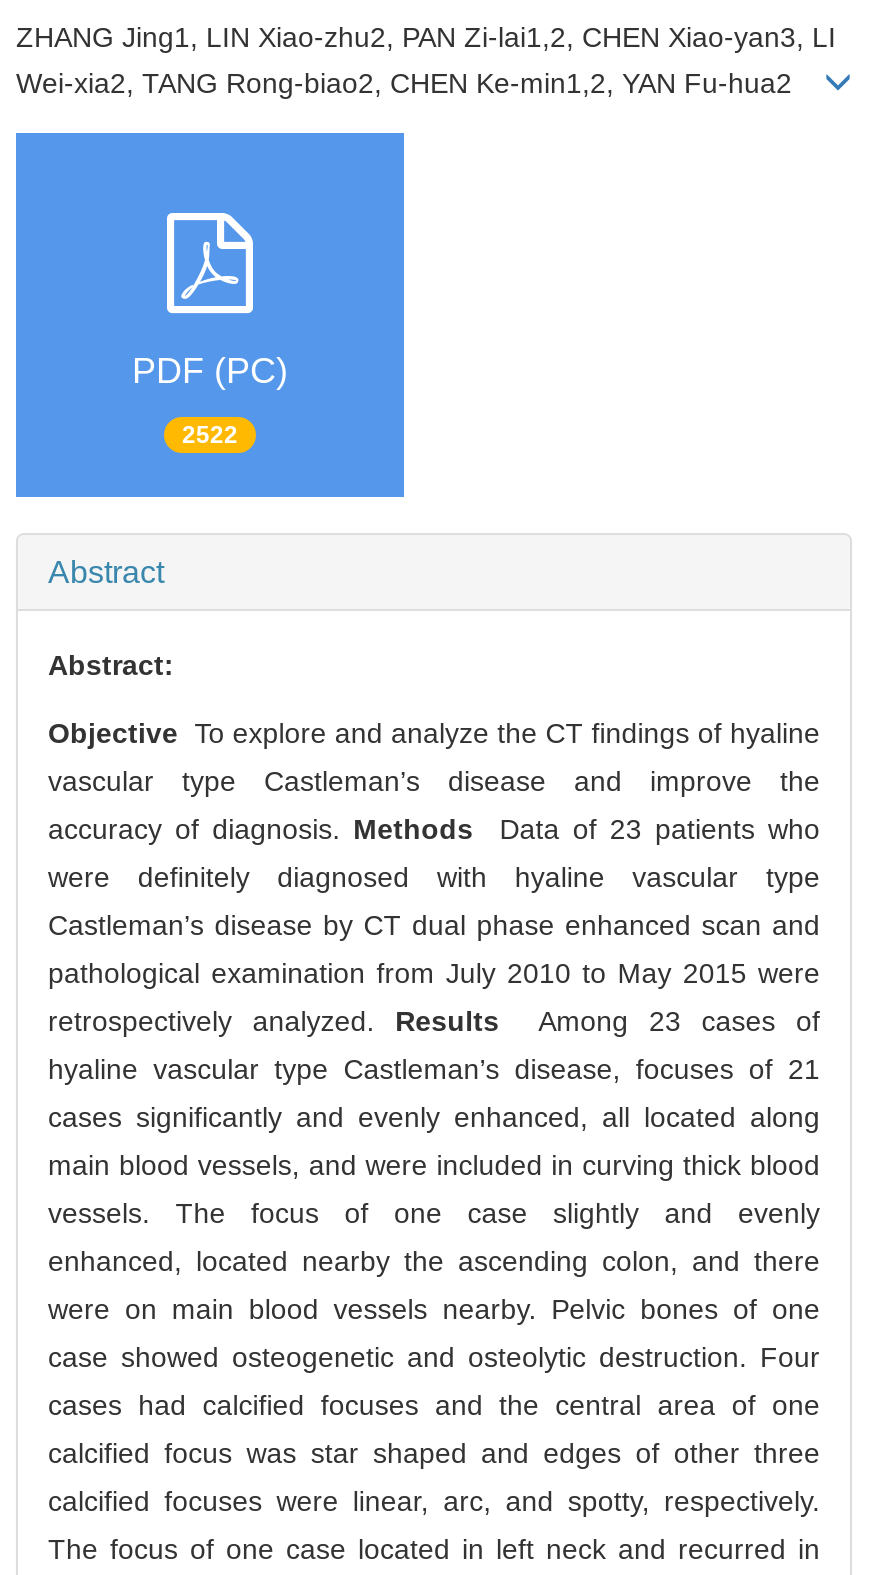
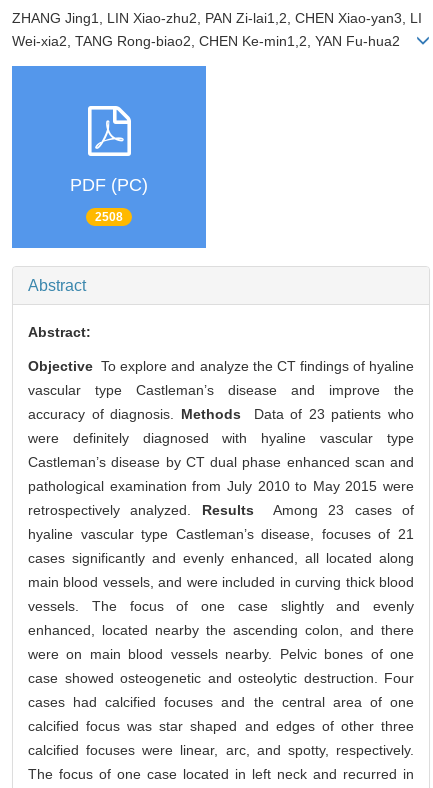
[182,422,238,450] 2522 -> [95,210,123,224] 2508

